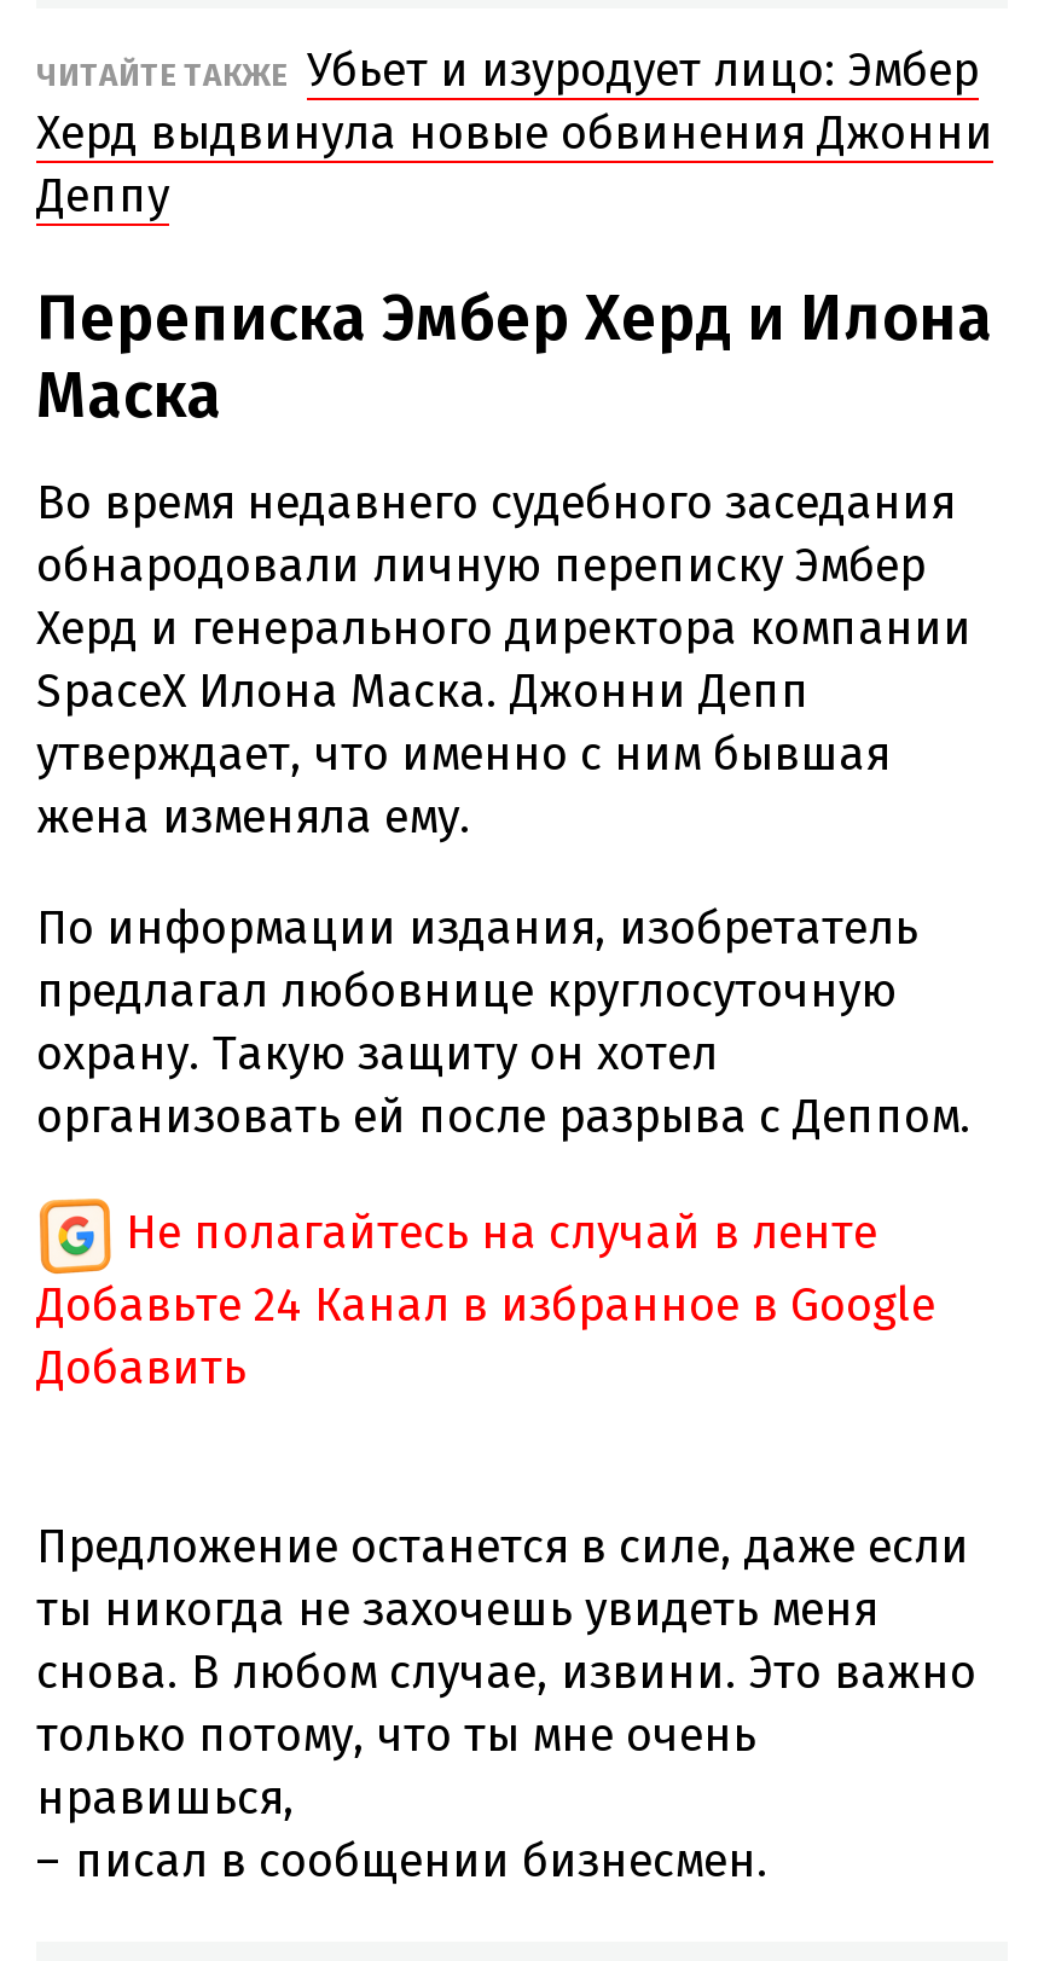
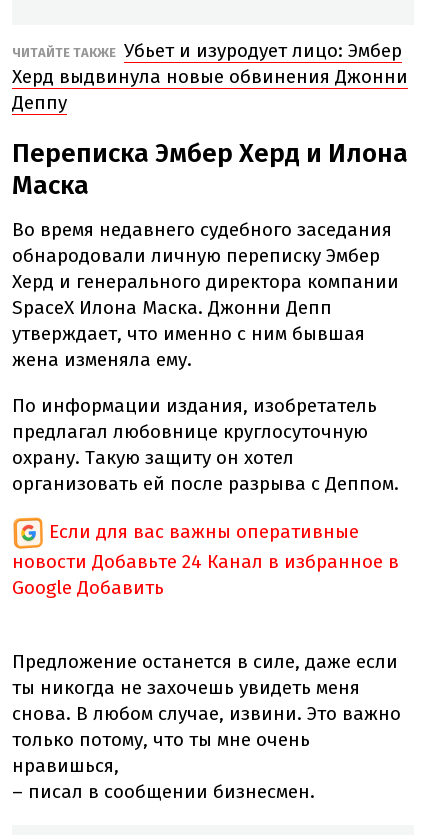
[36,1204,935,1395] Не полагайтесь на случай в ленте | Добавьте 24 Канал в избранное в Google | Добавить -> [12,520,399,599] Если для вас важны оперативные | новости Добавьте 24 Канал в избранное в | Google Добавить

